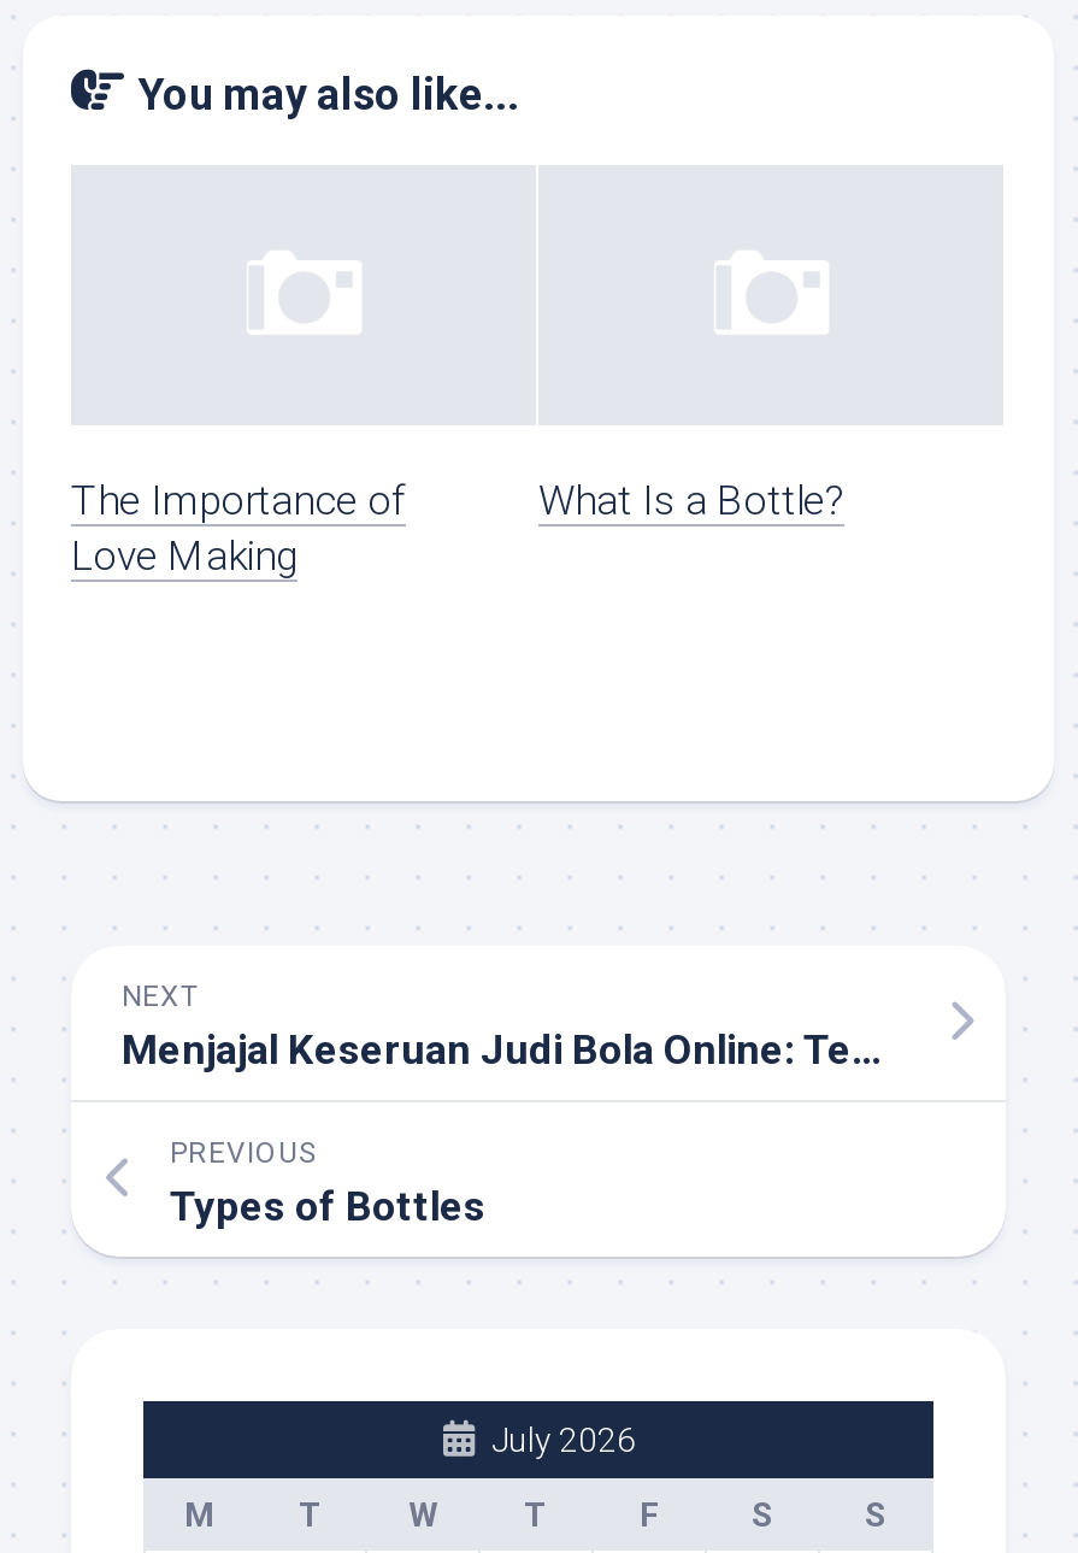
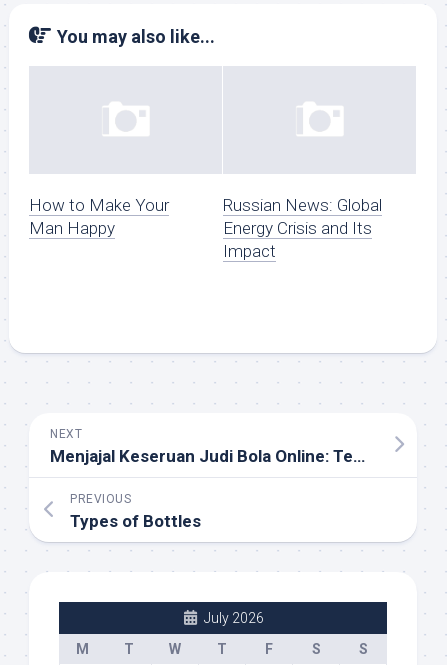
[71,477,406,580] The Importance of | Love Making -> [29,195,169,238] How to Make Your | Man Happy
[538,477,844,525] What Is a Bottle? -> [223,195,382,261] Russian News: Global | Energy Crisis and Its | Impact

